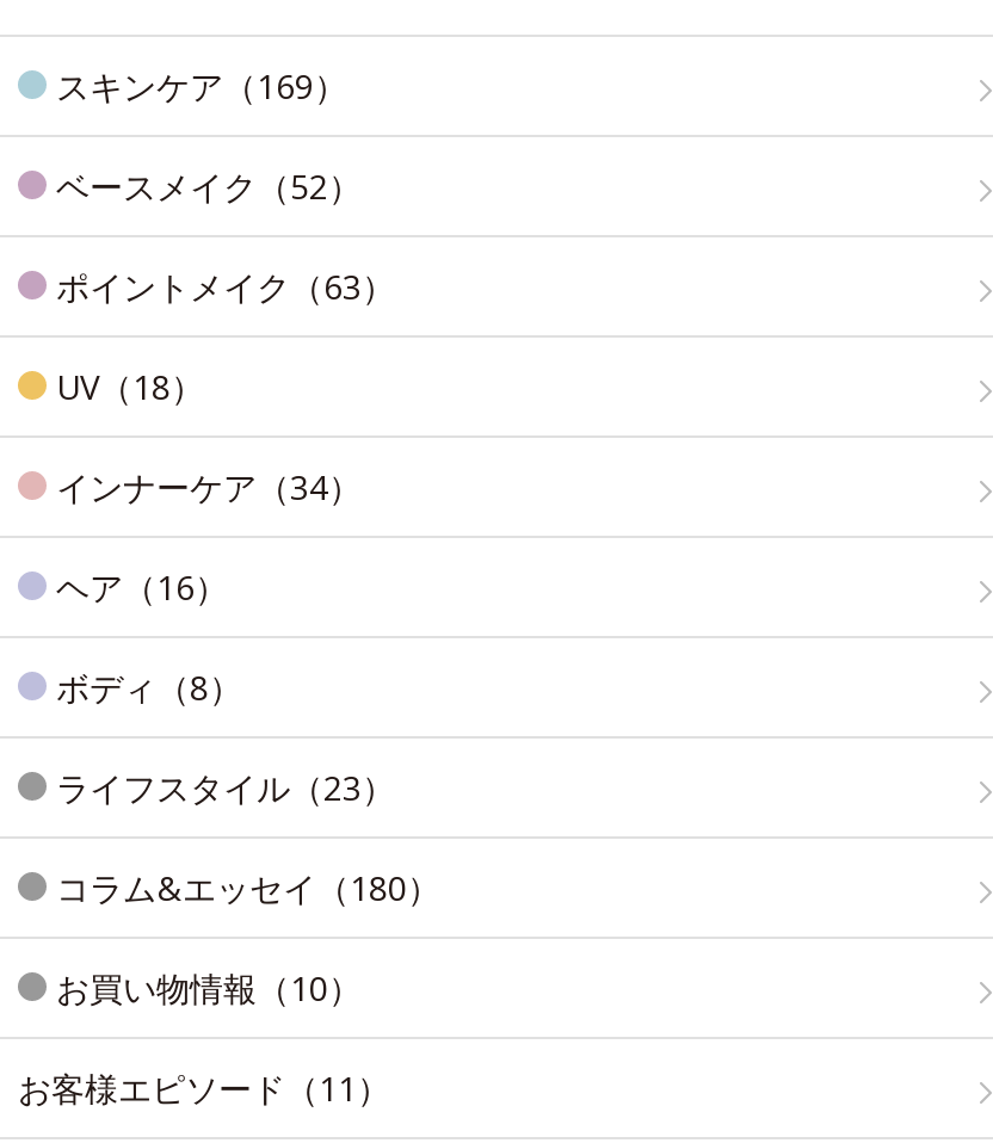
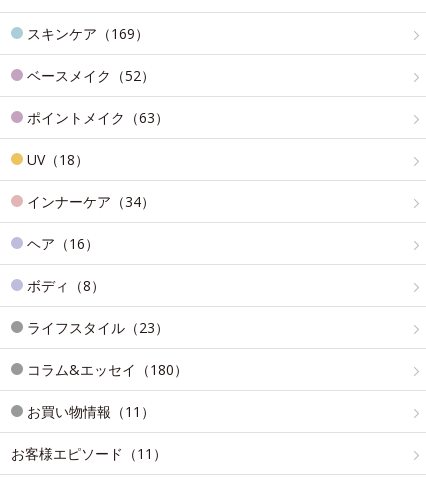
[56,965,362,1011] お買い物情報（10） -> [27,402,155,421] お買い物情報（11）

